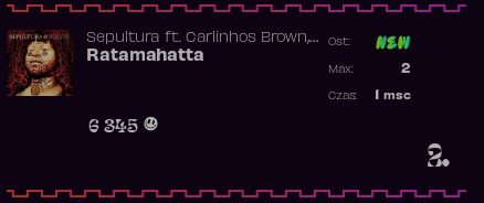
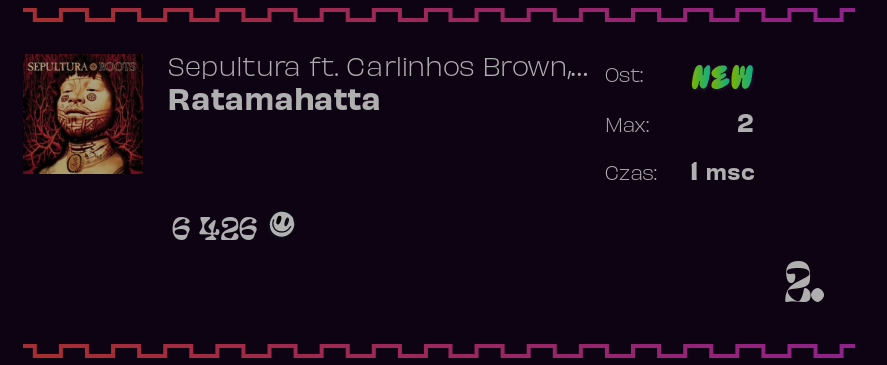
[89,110,138,136] 6 345 -> [171,199,258,247] 6 426

